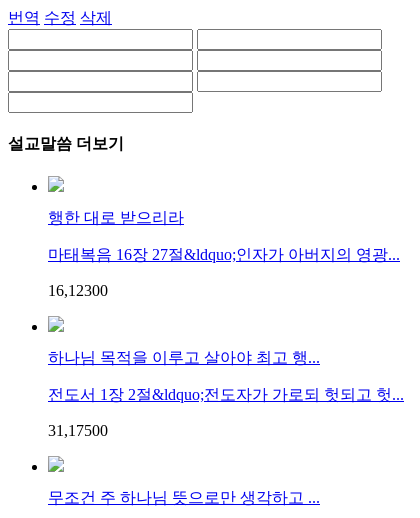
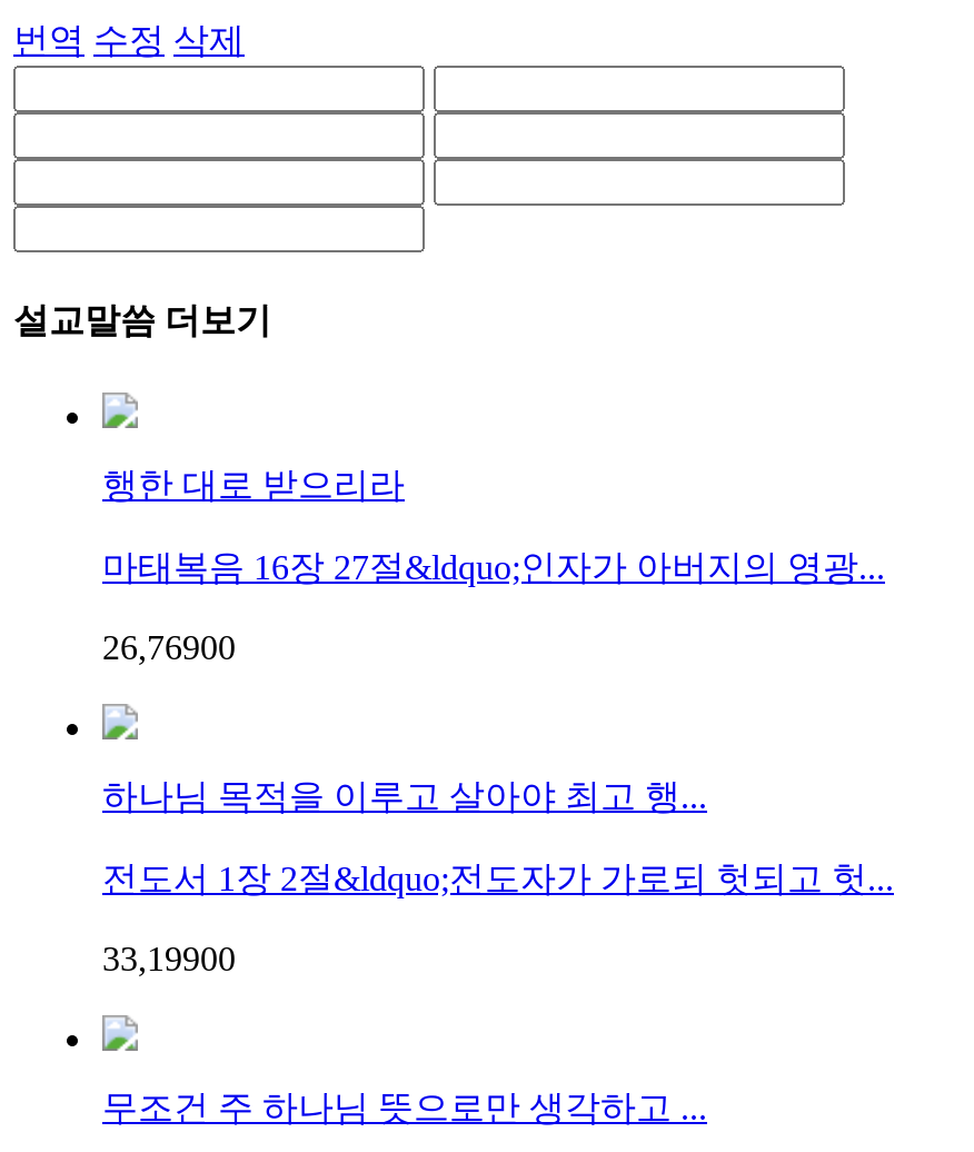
[48,282,108,299] 16,12300 -> [102,629,236,667] 26,76900
[48,422,108,439] 31,17500 -> [102,941,236,978] 33,19900

